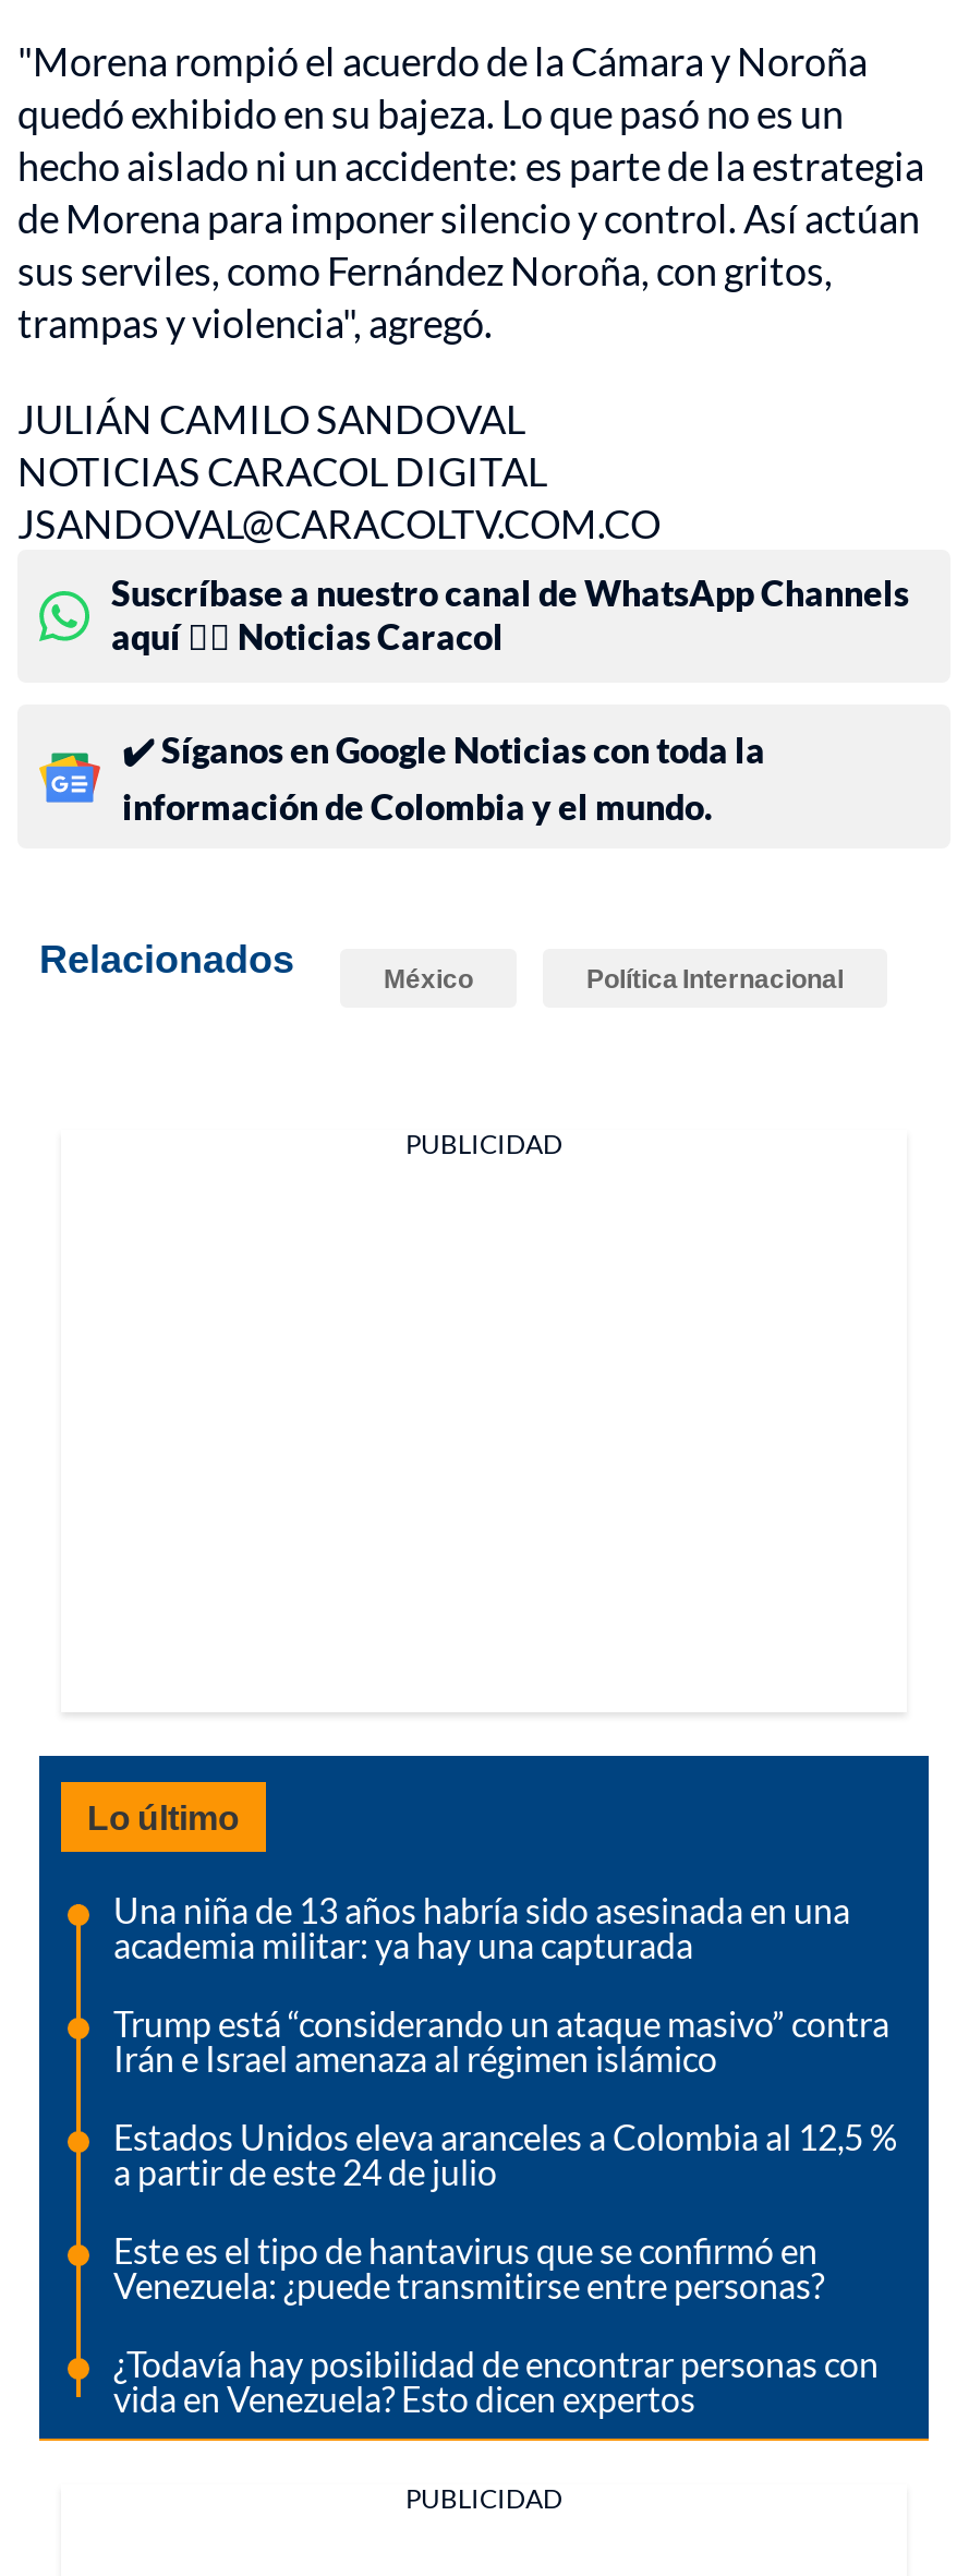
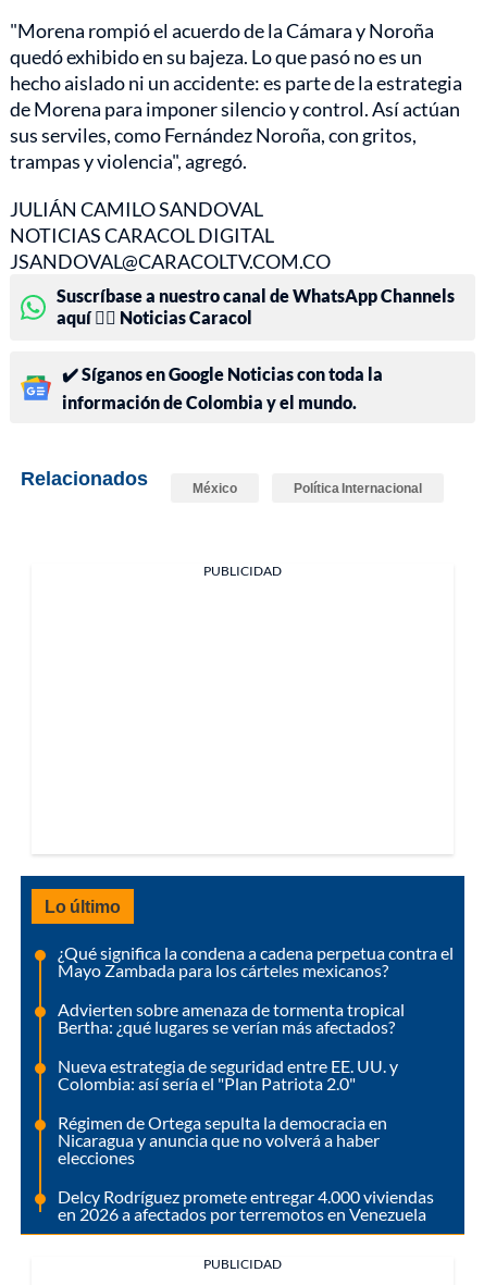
[113,1889,850,1966] Una niña de 13 años habría sido asesinada en una | academia militar: ya hay una capturada -> [58,942,454,981] ¿Qué significa la condena a cadena perpetua contra el | Mayo Zambada para los cárteles mexicanos?
[113,2003,889,2079] Trump está “considerando un ataque masivo” contra | Irán e Israel amenaza al régimen islámico -> [58,999,405,1037] Advierten sobre amenaza de tormenta tropical | Bertha: ¿qué lugares se verían más afectados?
[113,2116,898,2193] Estados Unidos eleva aranceles a Colombia al 12,5 % | a partir de este 24 de julio -> [58,1056,398,1094] Nueva estrategia de seguridad entre EE. UU. y | Colombia: así sería el "Plan Patriota 2.0"
[113,2230,824,2306] Este es el tipo de hantavirus que se confirmó en | Venezuela: ¿puede transmitirse entre personas? -> [58,1112,387,1168] Régimen de Ortega sepulta la democracia en | Nicaragua y anuncia que no volverá a haber | elecciones
[113,2343,879,2419] ¿Todavía hay posibilidad de encontrar personas con | vida en Venezuela? Esto dicen expertos -> [58,1186,434,1224] Delcy Rodríguez promete entregar 4.000 viviendas | en 2026 a afectados por terremotos en Venezuela

